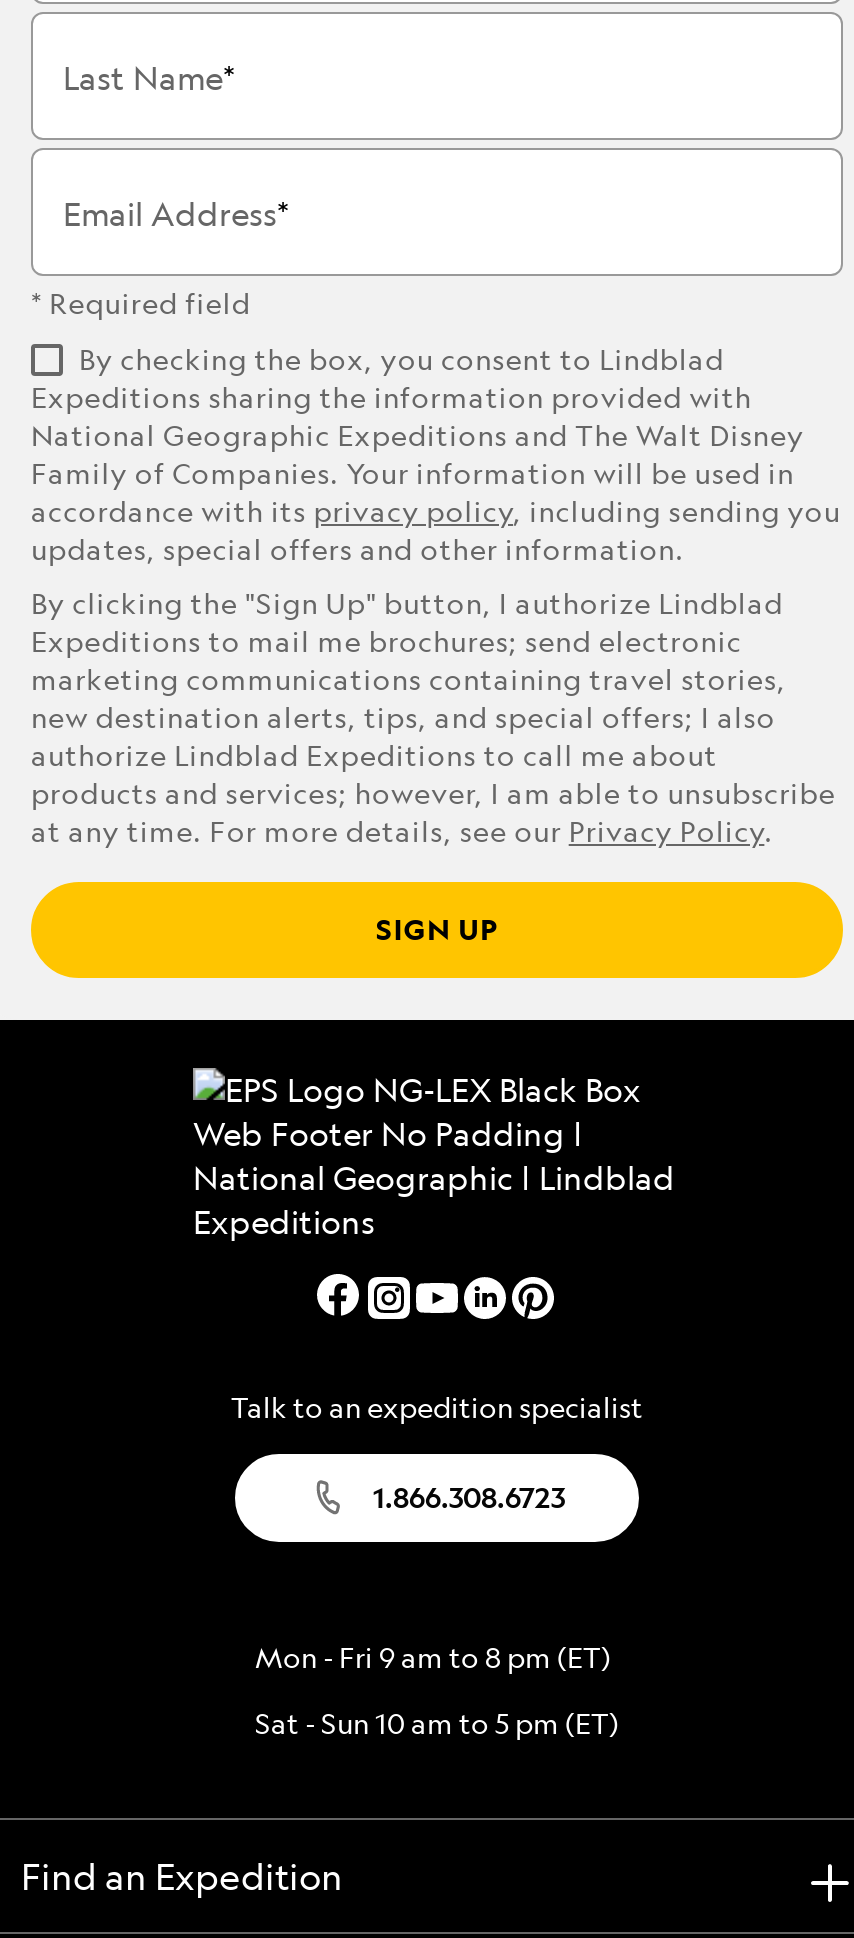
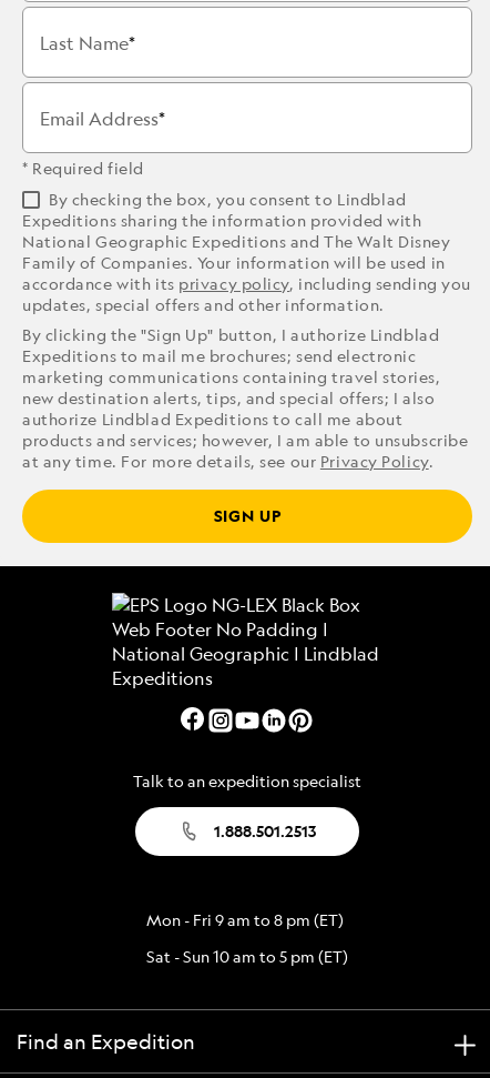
[373,1478,565,1516] 1.866.308.6723 -> [214,821,316,842] 1.888.501.2513

